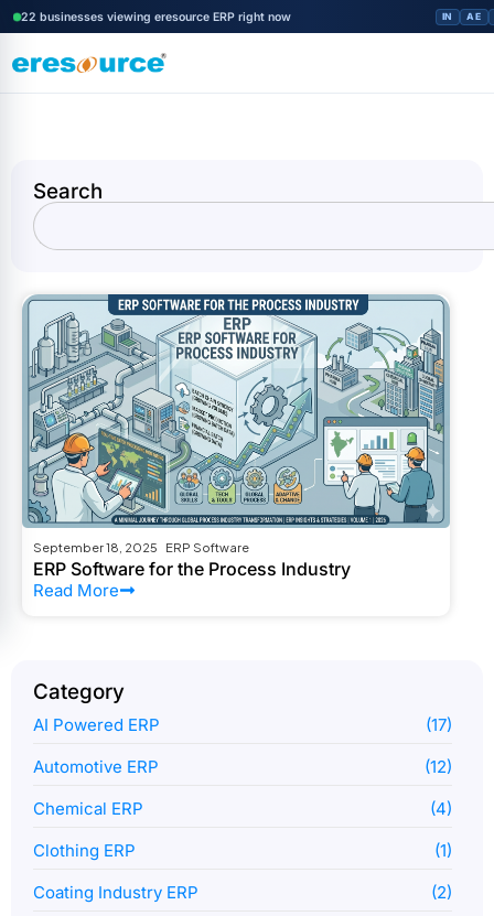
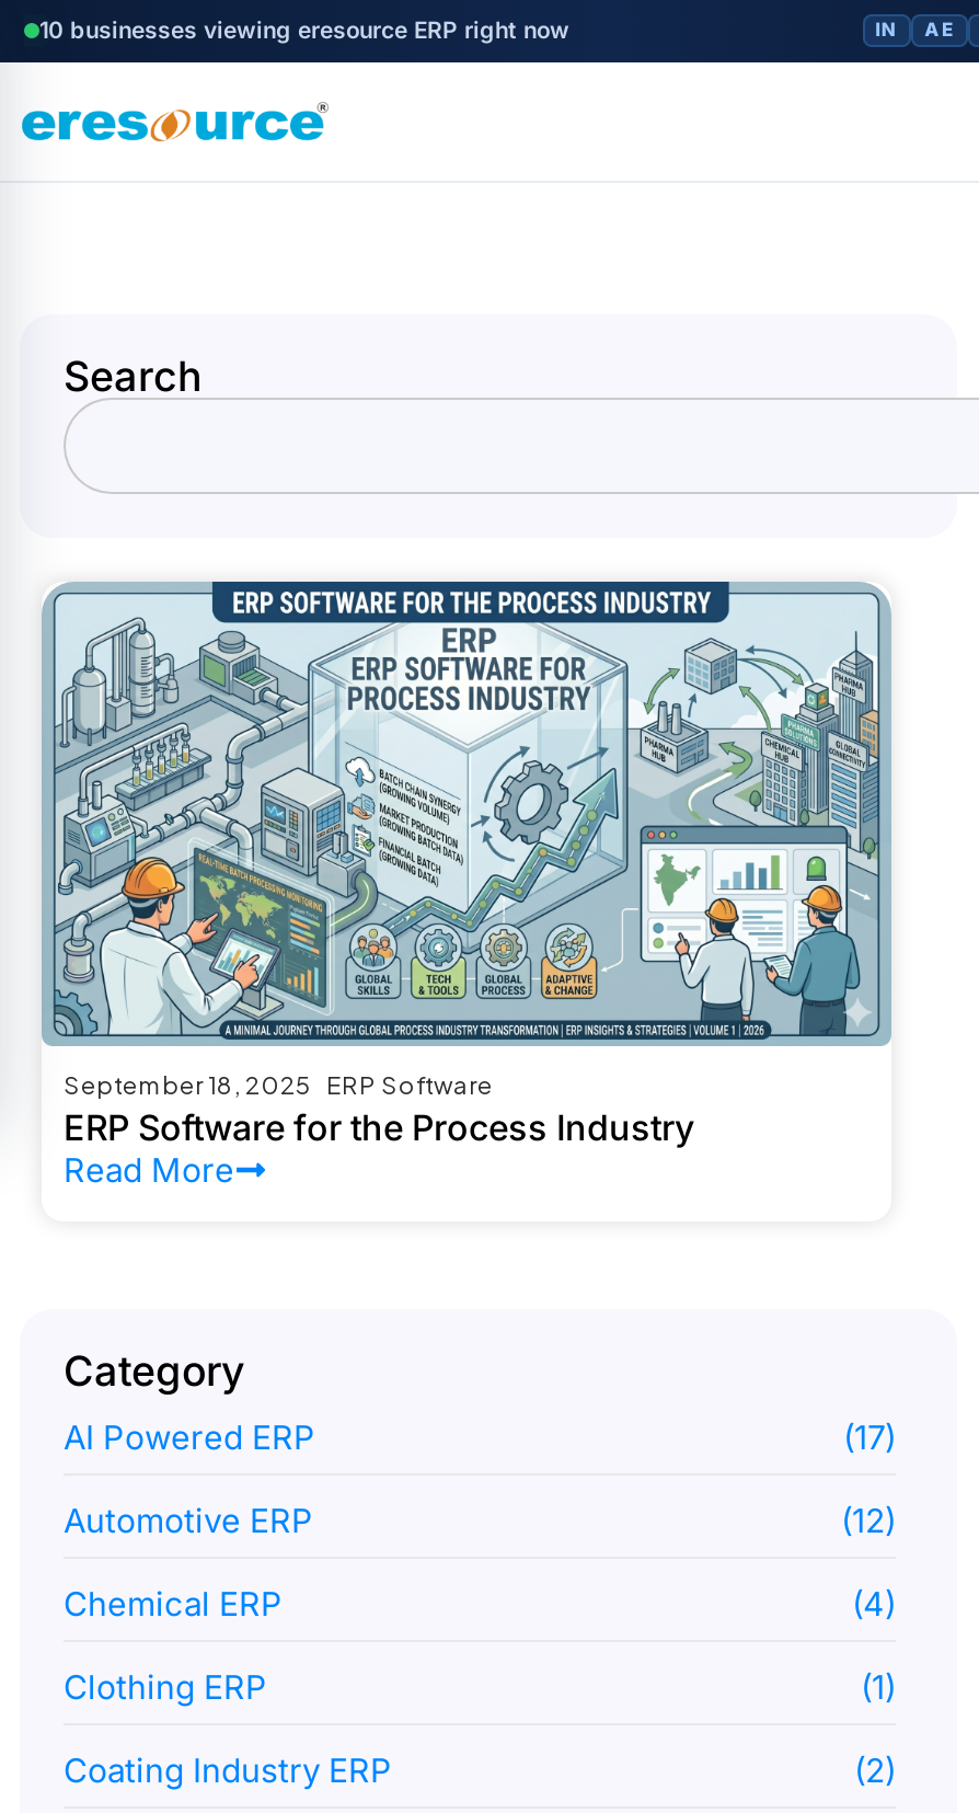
[21,9,291,24] 22 businesses viewing eresource ERP right now -> [39,15,569,44] 10 businesses viewing eresource ERP right now

